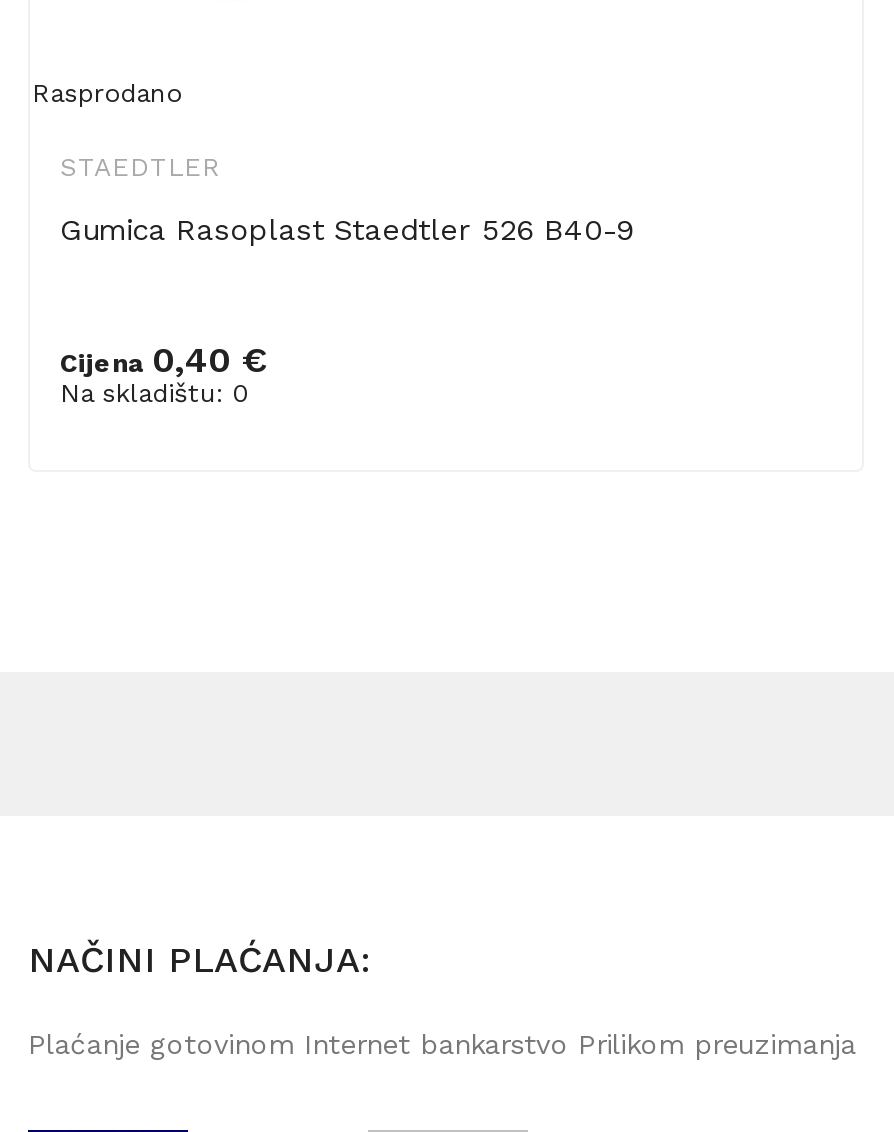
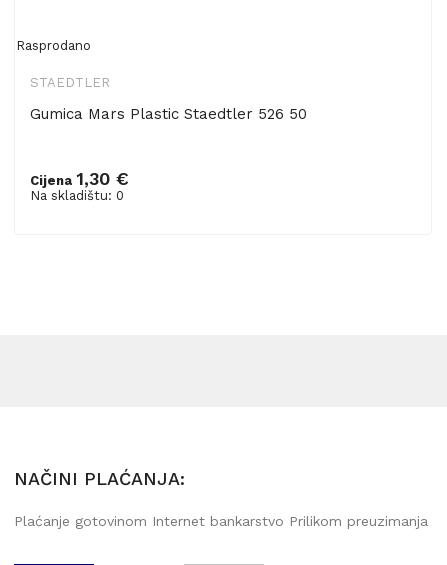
[60,211,634,247] Gumica Rasoplast Staedtler 526 B40-9 -> [30,104,307,122] Gumica Mars Plastic Staedtler 526 50
[60,337,268,379] Cijena 0,40 € -> [30,167,129,188] Cijena 1,30 €

